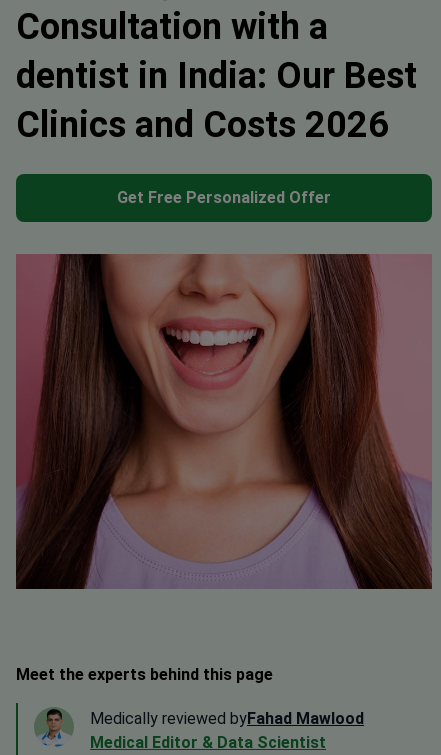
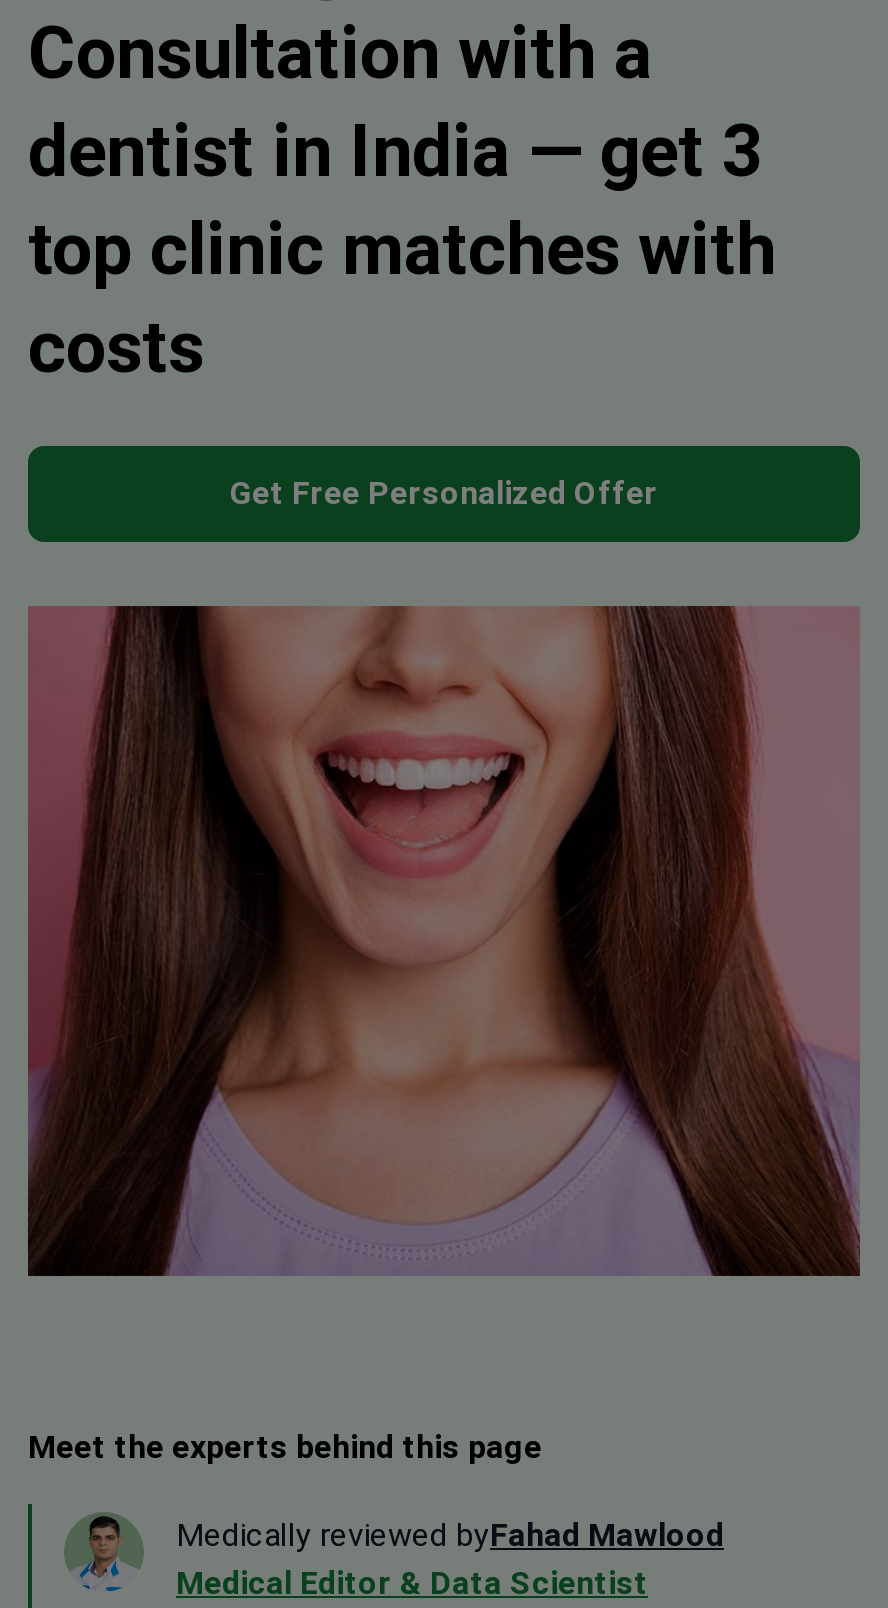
[16,55,417,146] dentist in India: Our Best | Clinics and Costs 2026 -> [28,110,776,390] dentist in India — get 3 | top clinic matches with | costs

